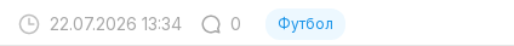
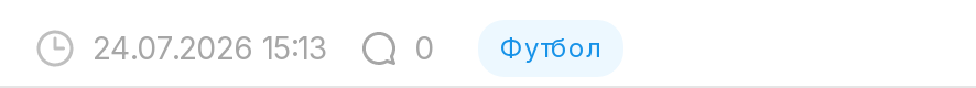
[50,13,182,34] 22.07.2026 13:34 -> [93,29,326,66] 24.07.2026 15:13

